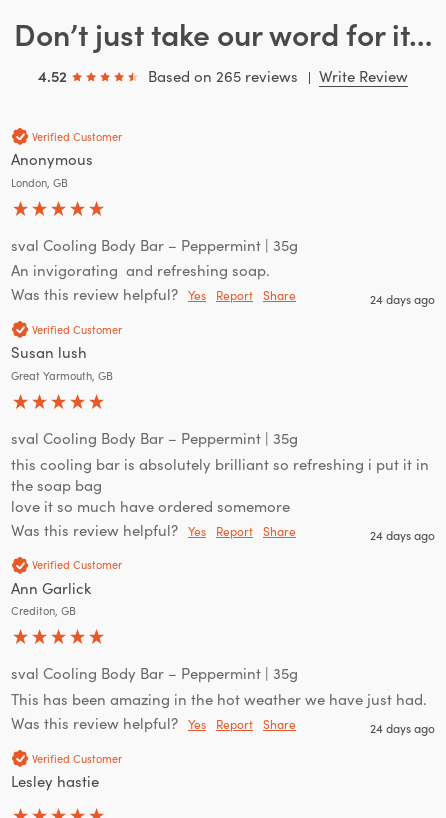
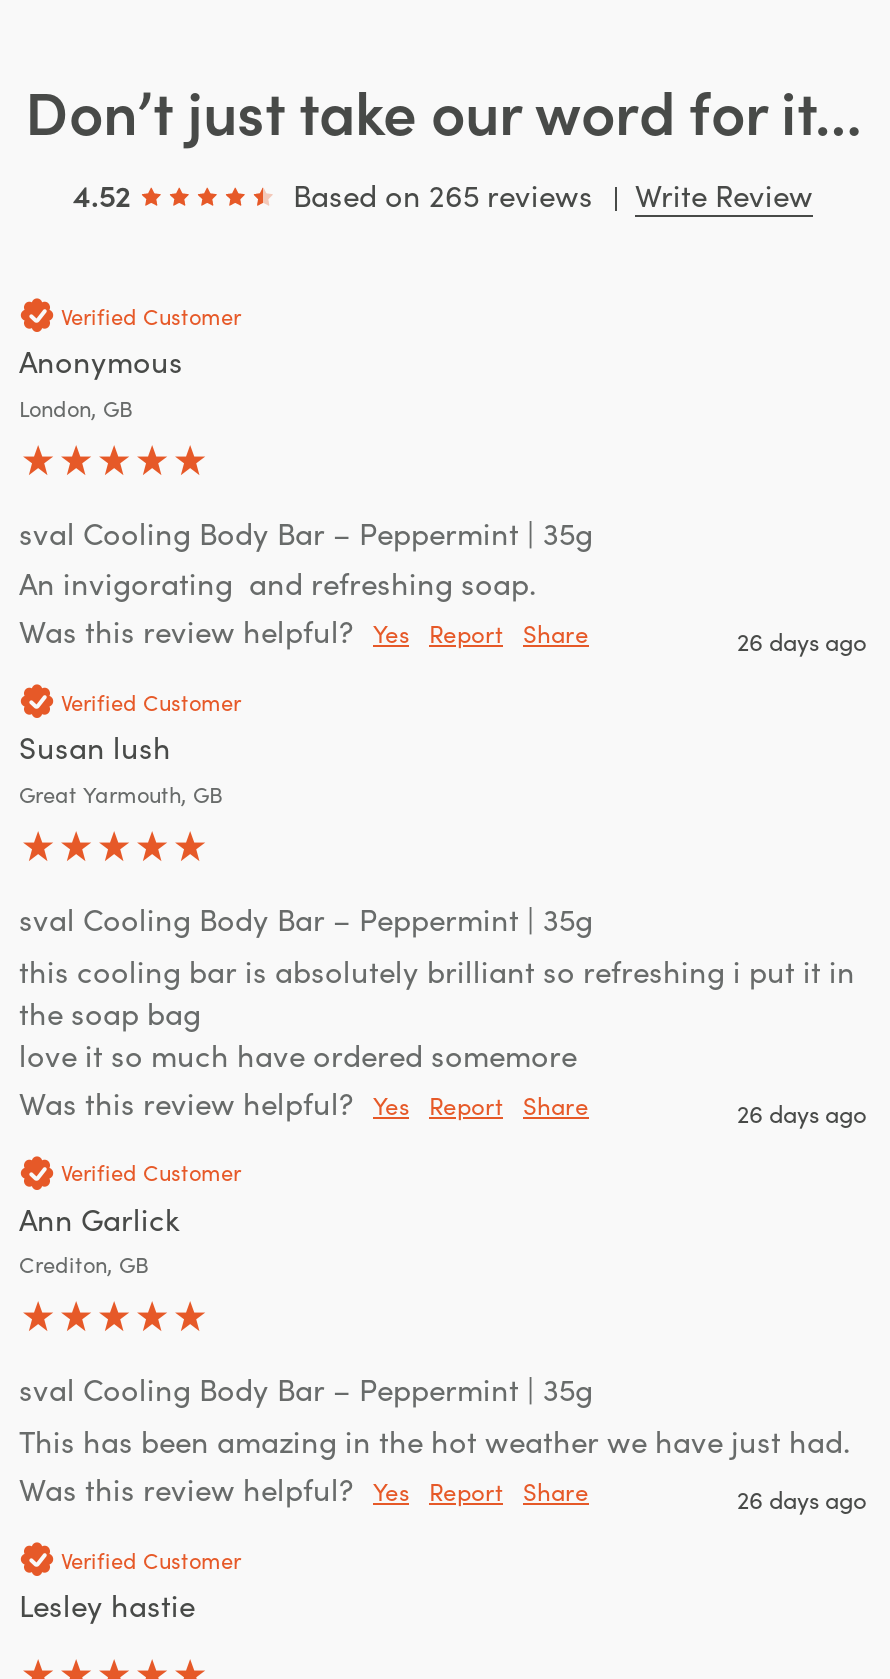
[370,291,435,307] 24 days ago -> [737,626,867,658] 26 days ago
[370,527,435,543] 24 days ago -> [737,1097,867,1129] 26 days ago
[370,720,435,736] 24 days ago -> [737,1483,867,1515] 26 days ago

